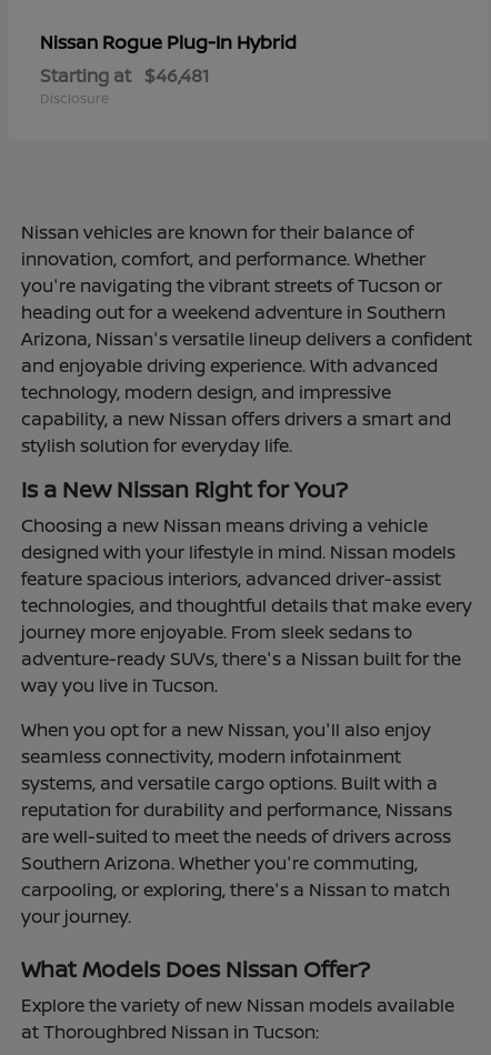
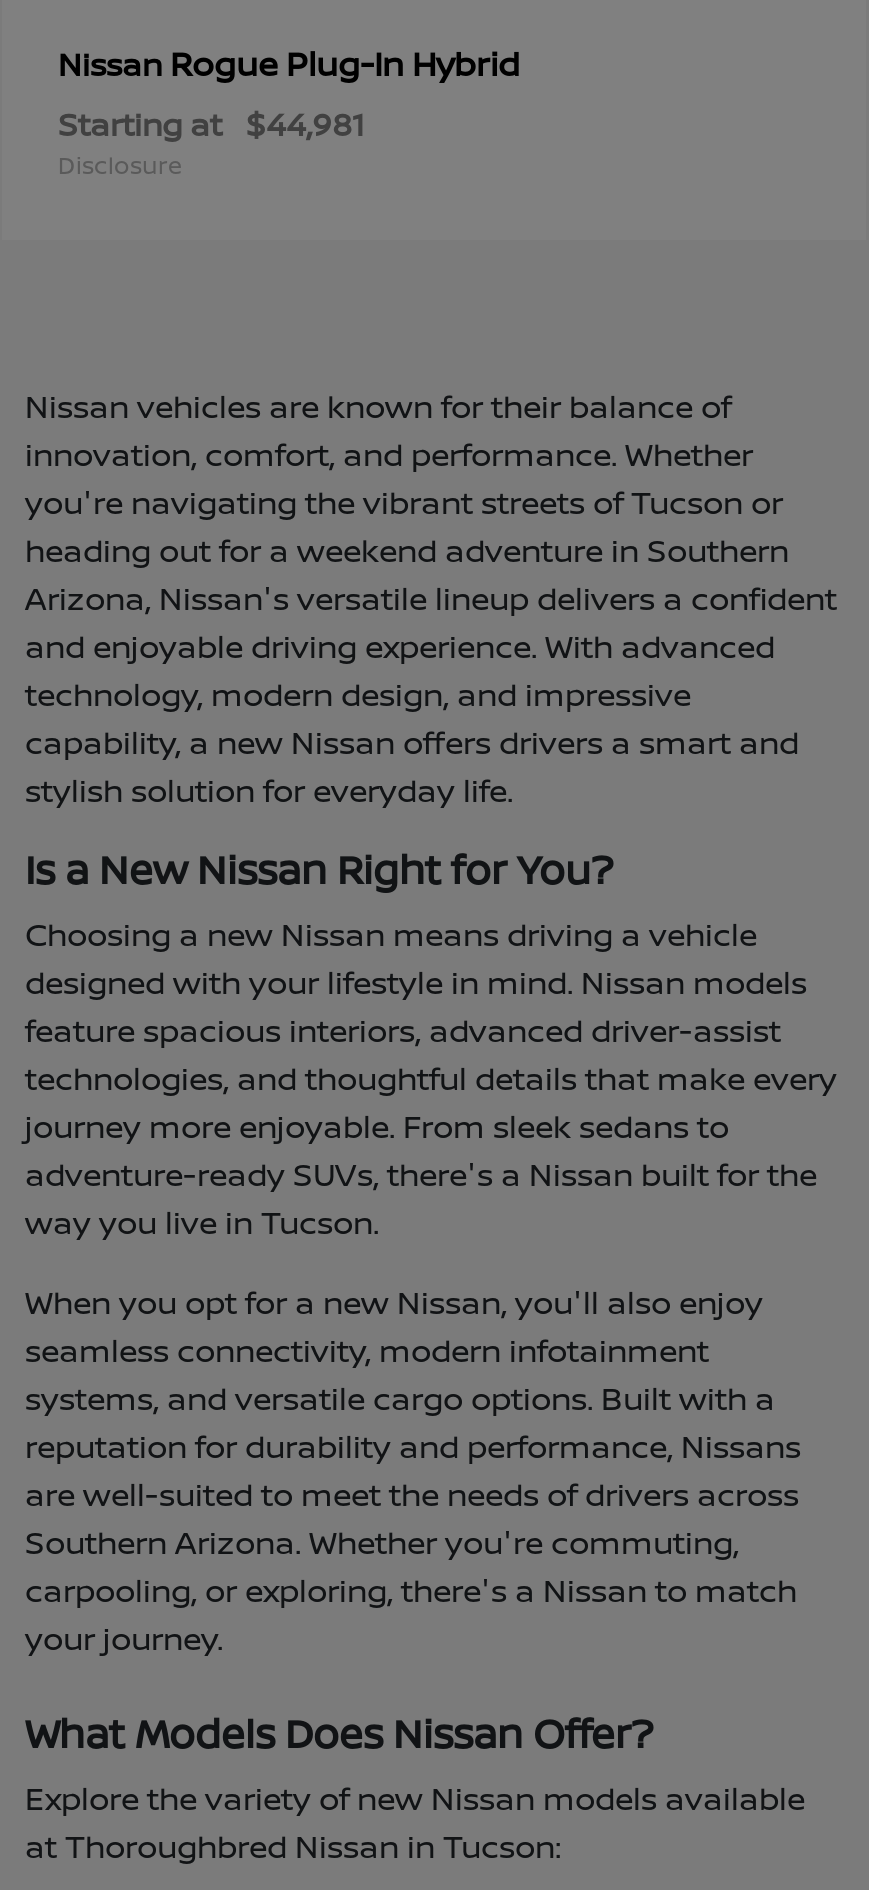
[40,63,209,88] Starting at $46,481 -> [58,102,364,146] Starting at $44,981

